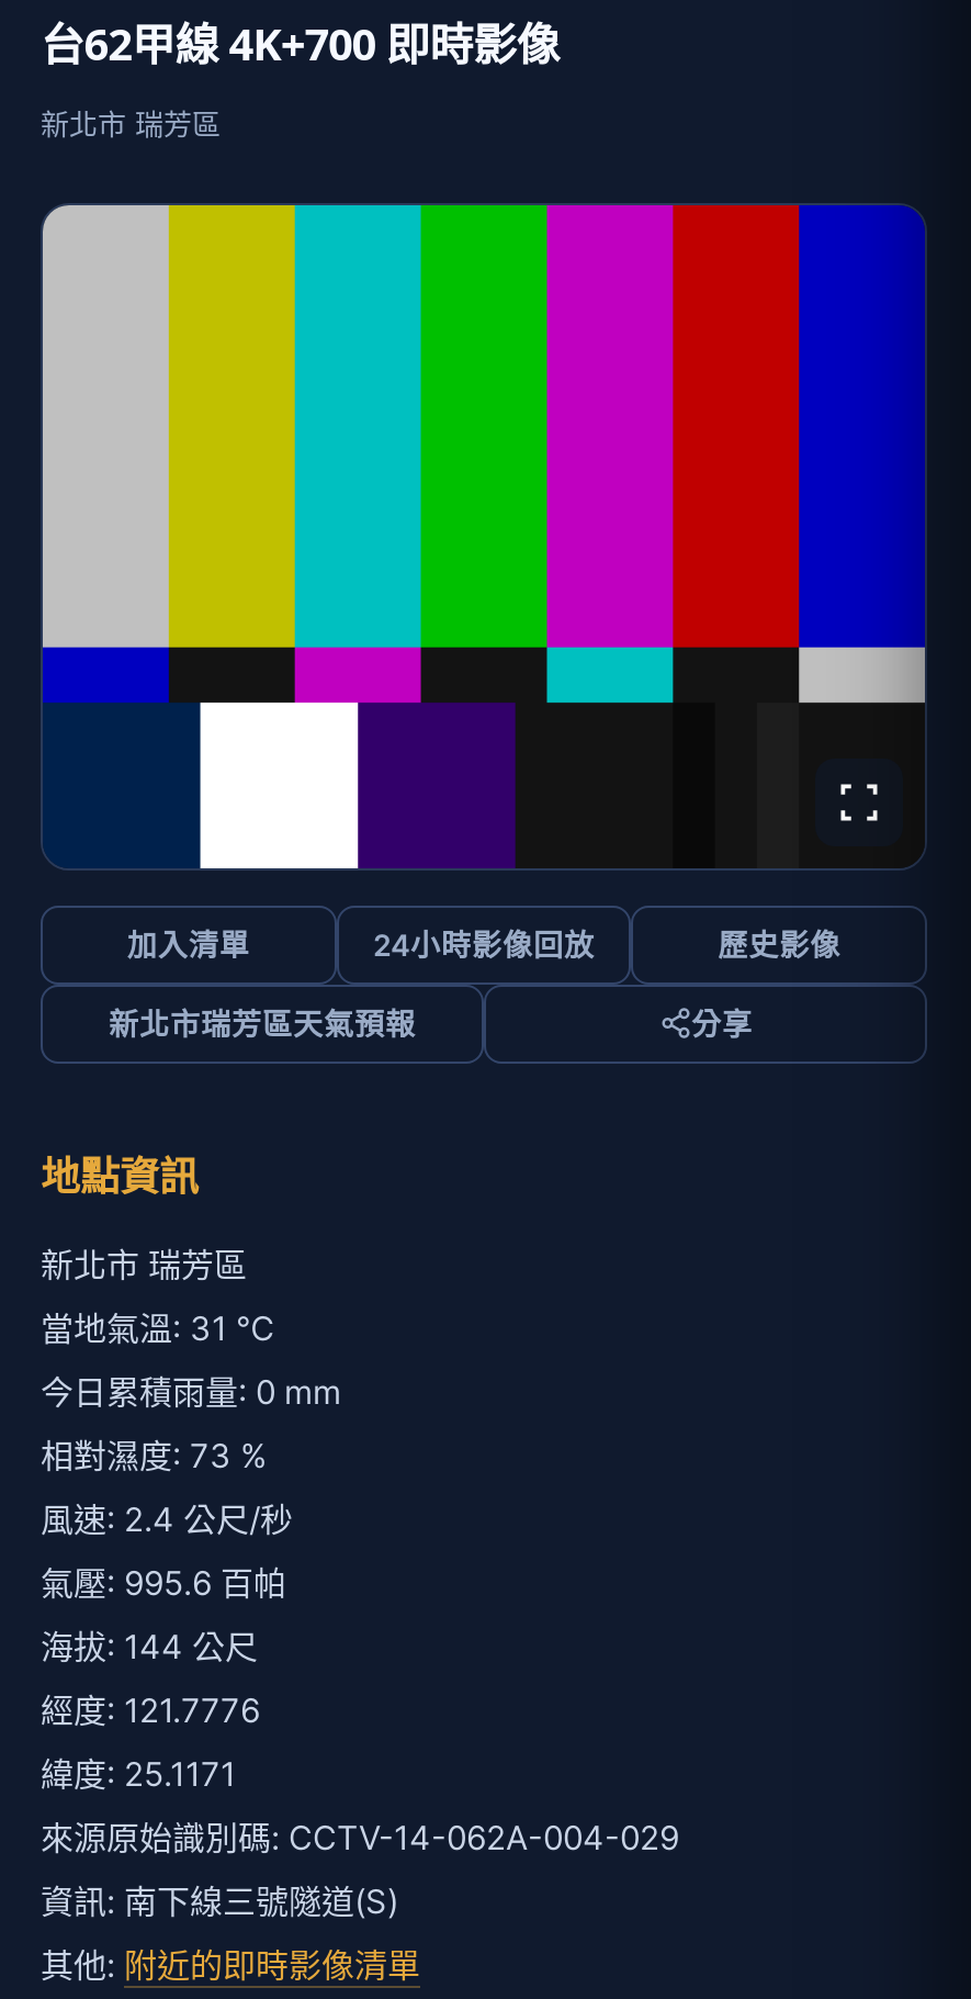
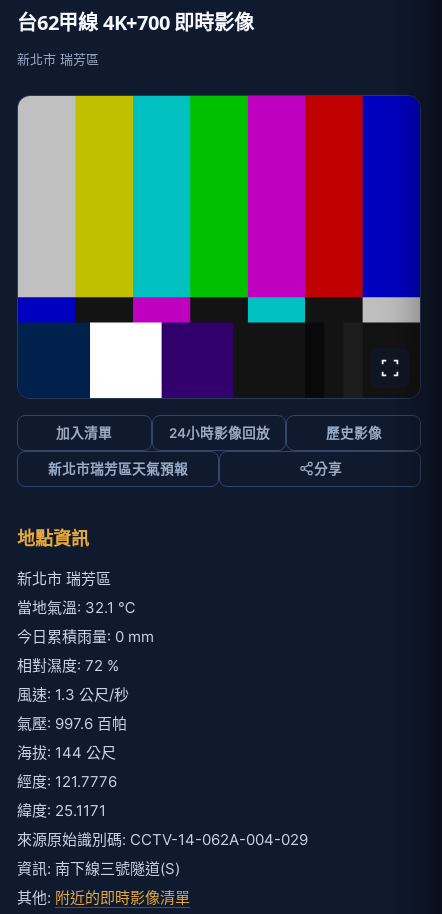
[41,1306,275,1348] 當地氣溫: 31 ℃ -> [17,597,136,616] 當地氣溫: 32.1 ℃
[41,1434,267,1475] 相對濕度: 73 % -> [17,655,119,674] 相對濕度: 72 %
[41,1497,293,1539] 風速: 2.4 公尺/秒 -> [17,684,129,703] 風速: 1.3 公尺/秒
[41,1561,286,1603] 氣壓: 995.6 百帕 -> [17,713,127,732] 氣壓: 997.6 百帕

